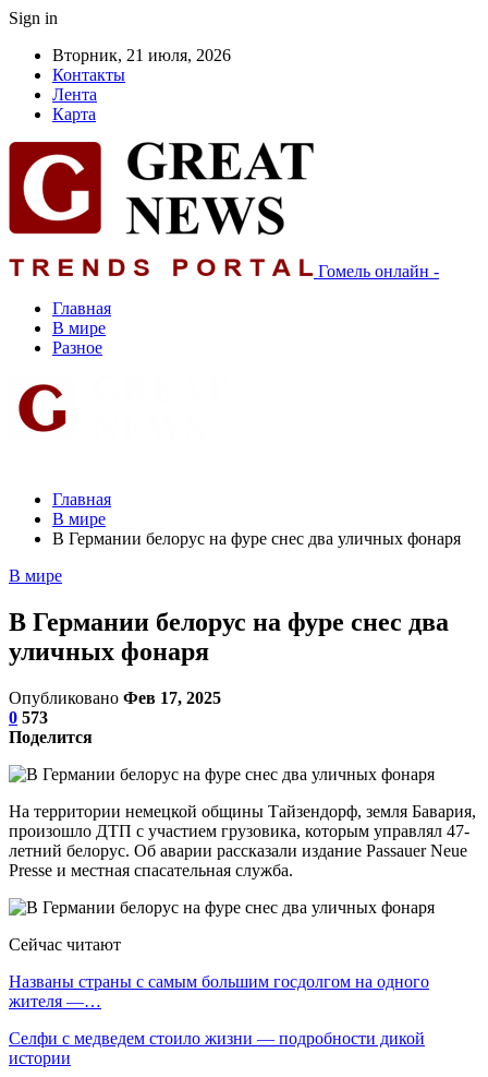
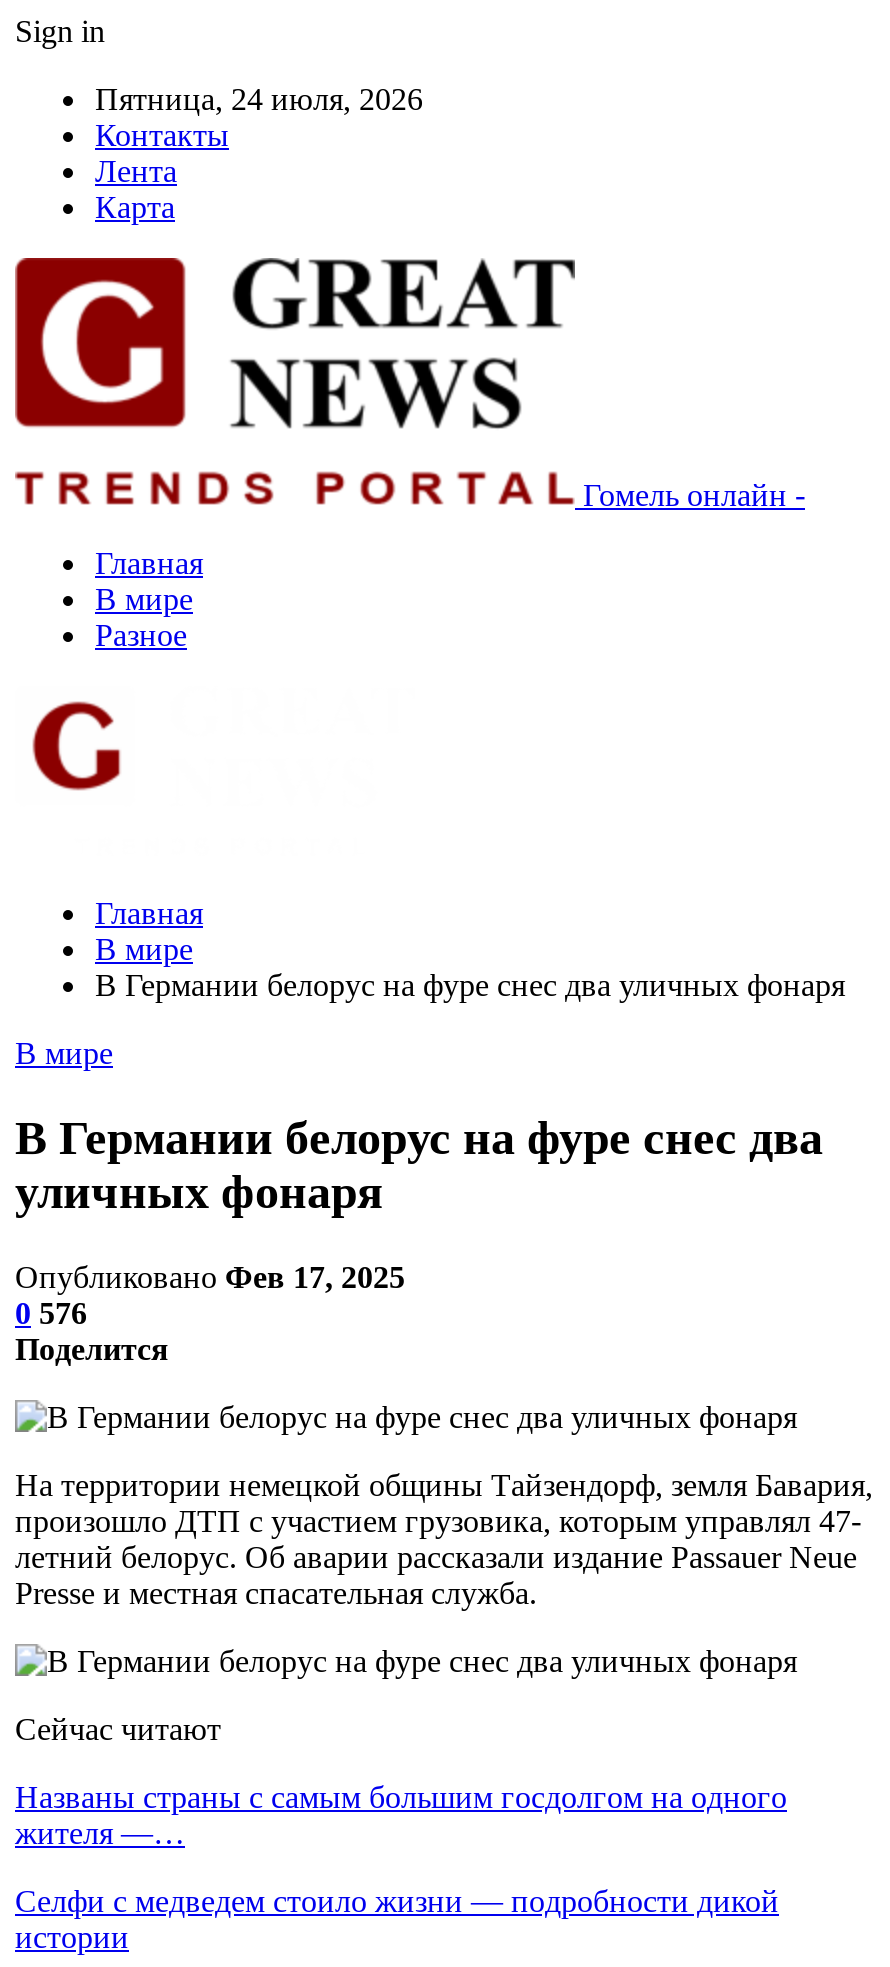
[52,46,231,64] Вторник, 21 июля, 2026 -> [95,82,423,116] Пятница, 24 июля, 2026
[9,708,48,727] 0 573 -> [15,1296,87,1330] 0 576

